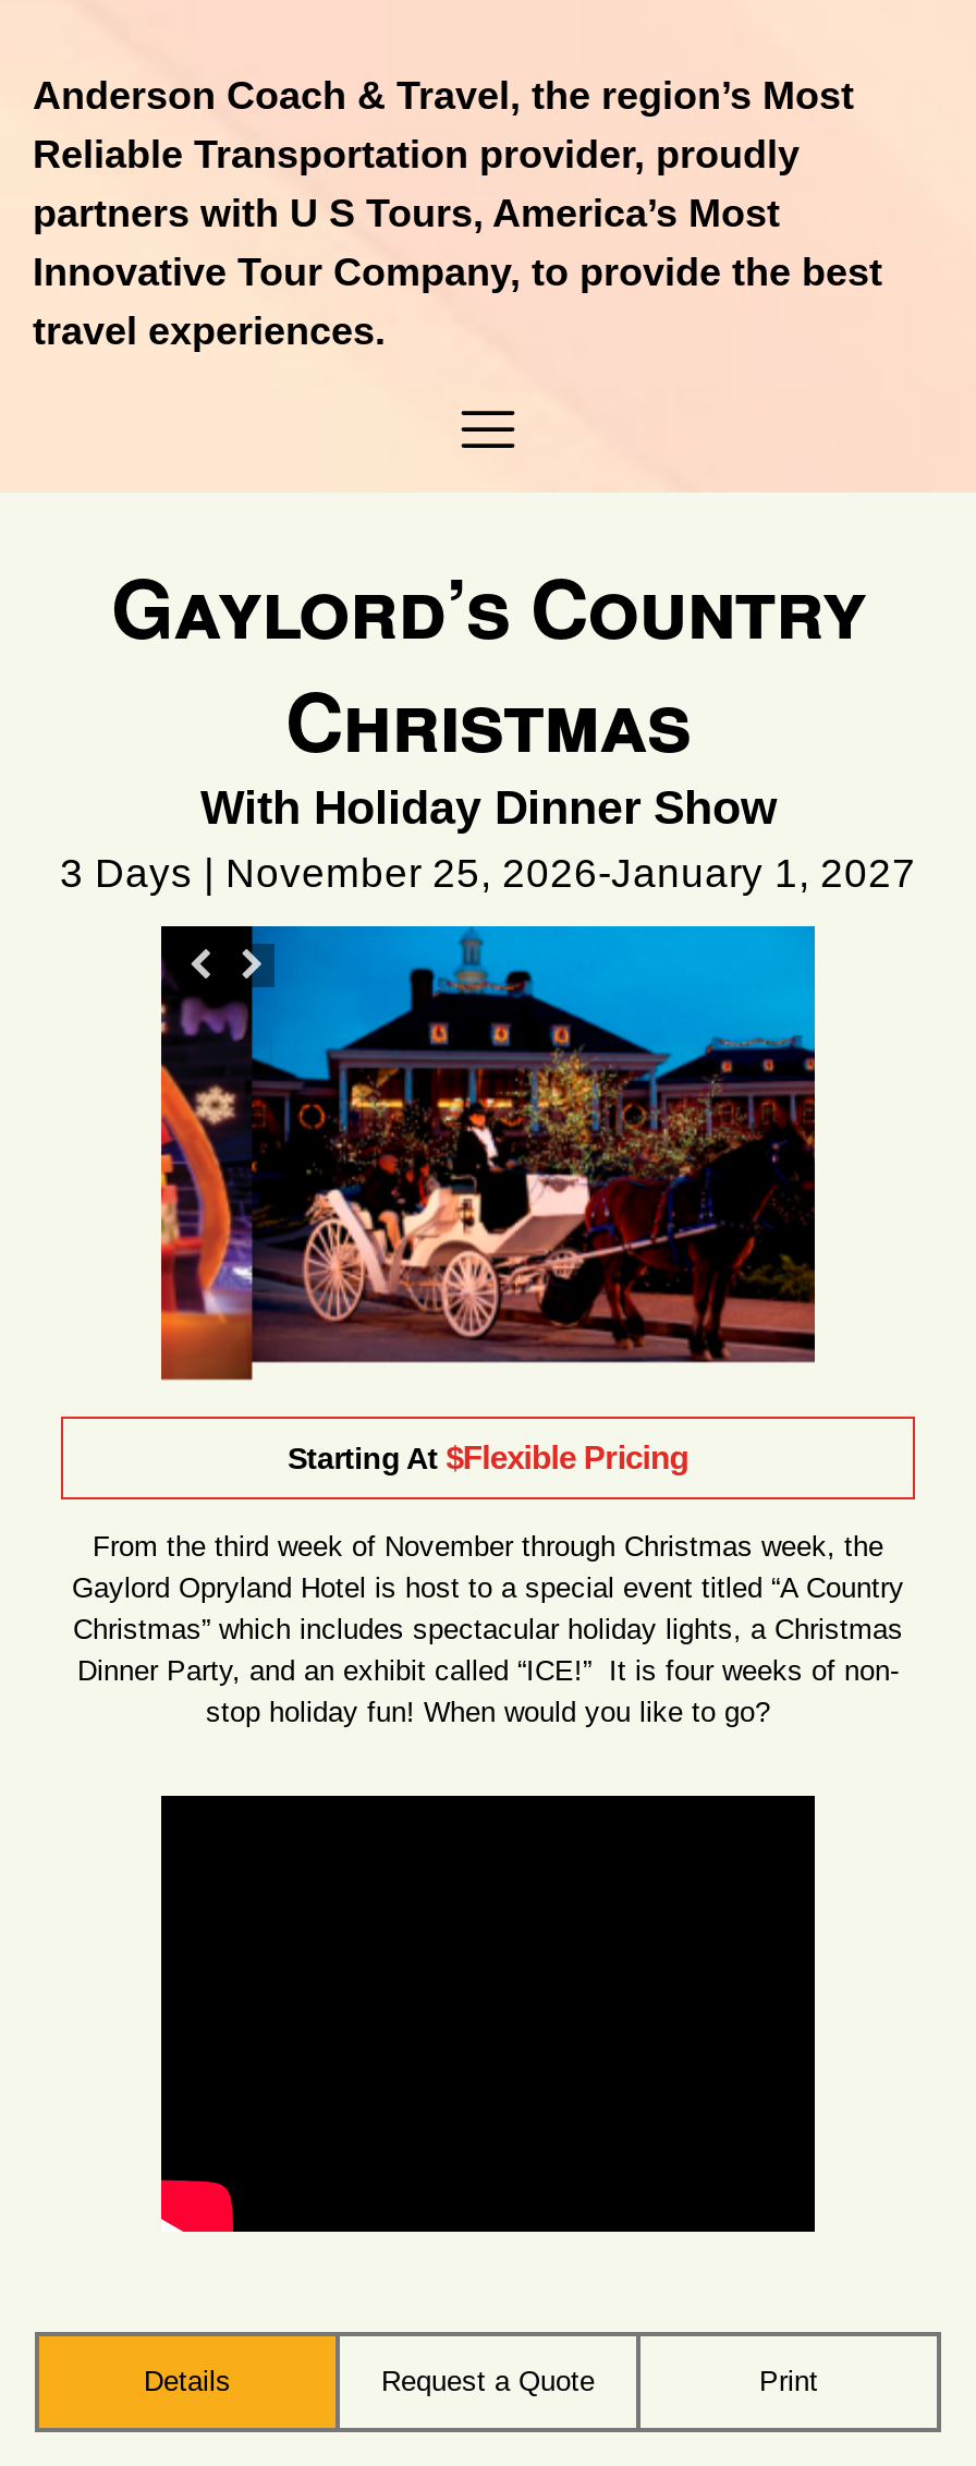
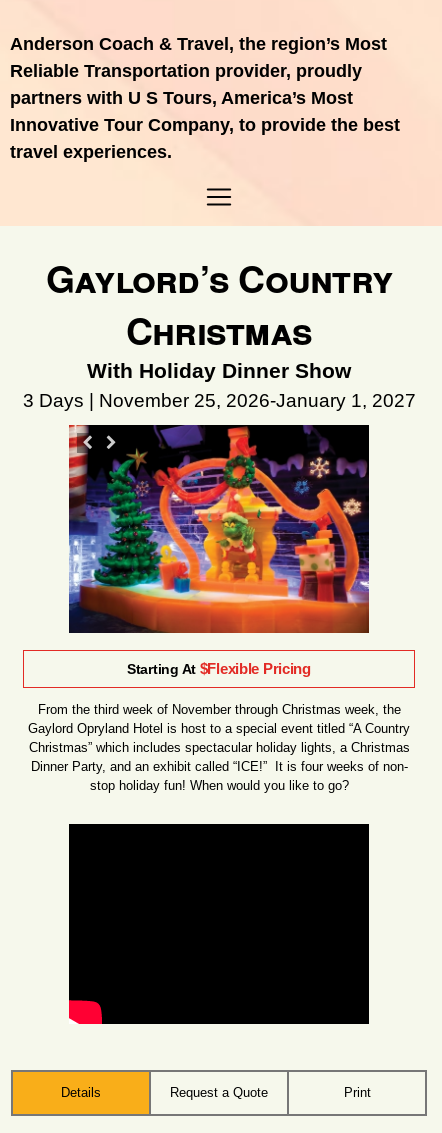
[159,924,817,1382] [image] -> [68,424,370,634] [image]

